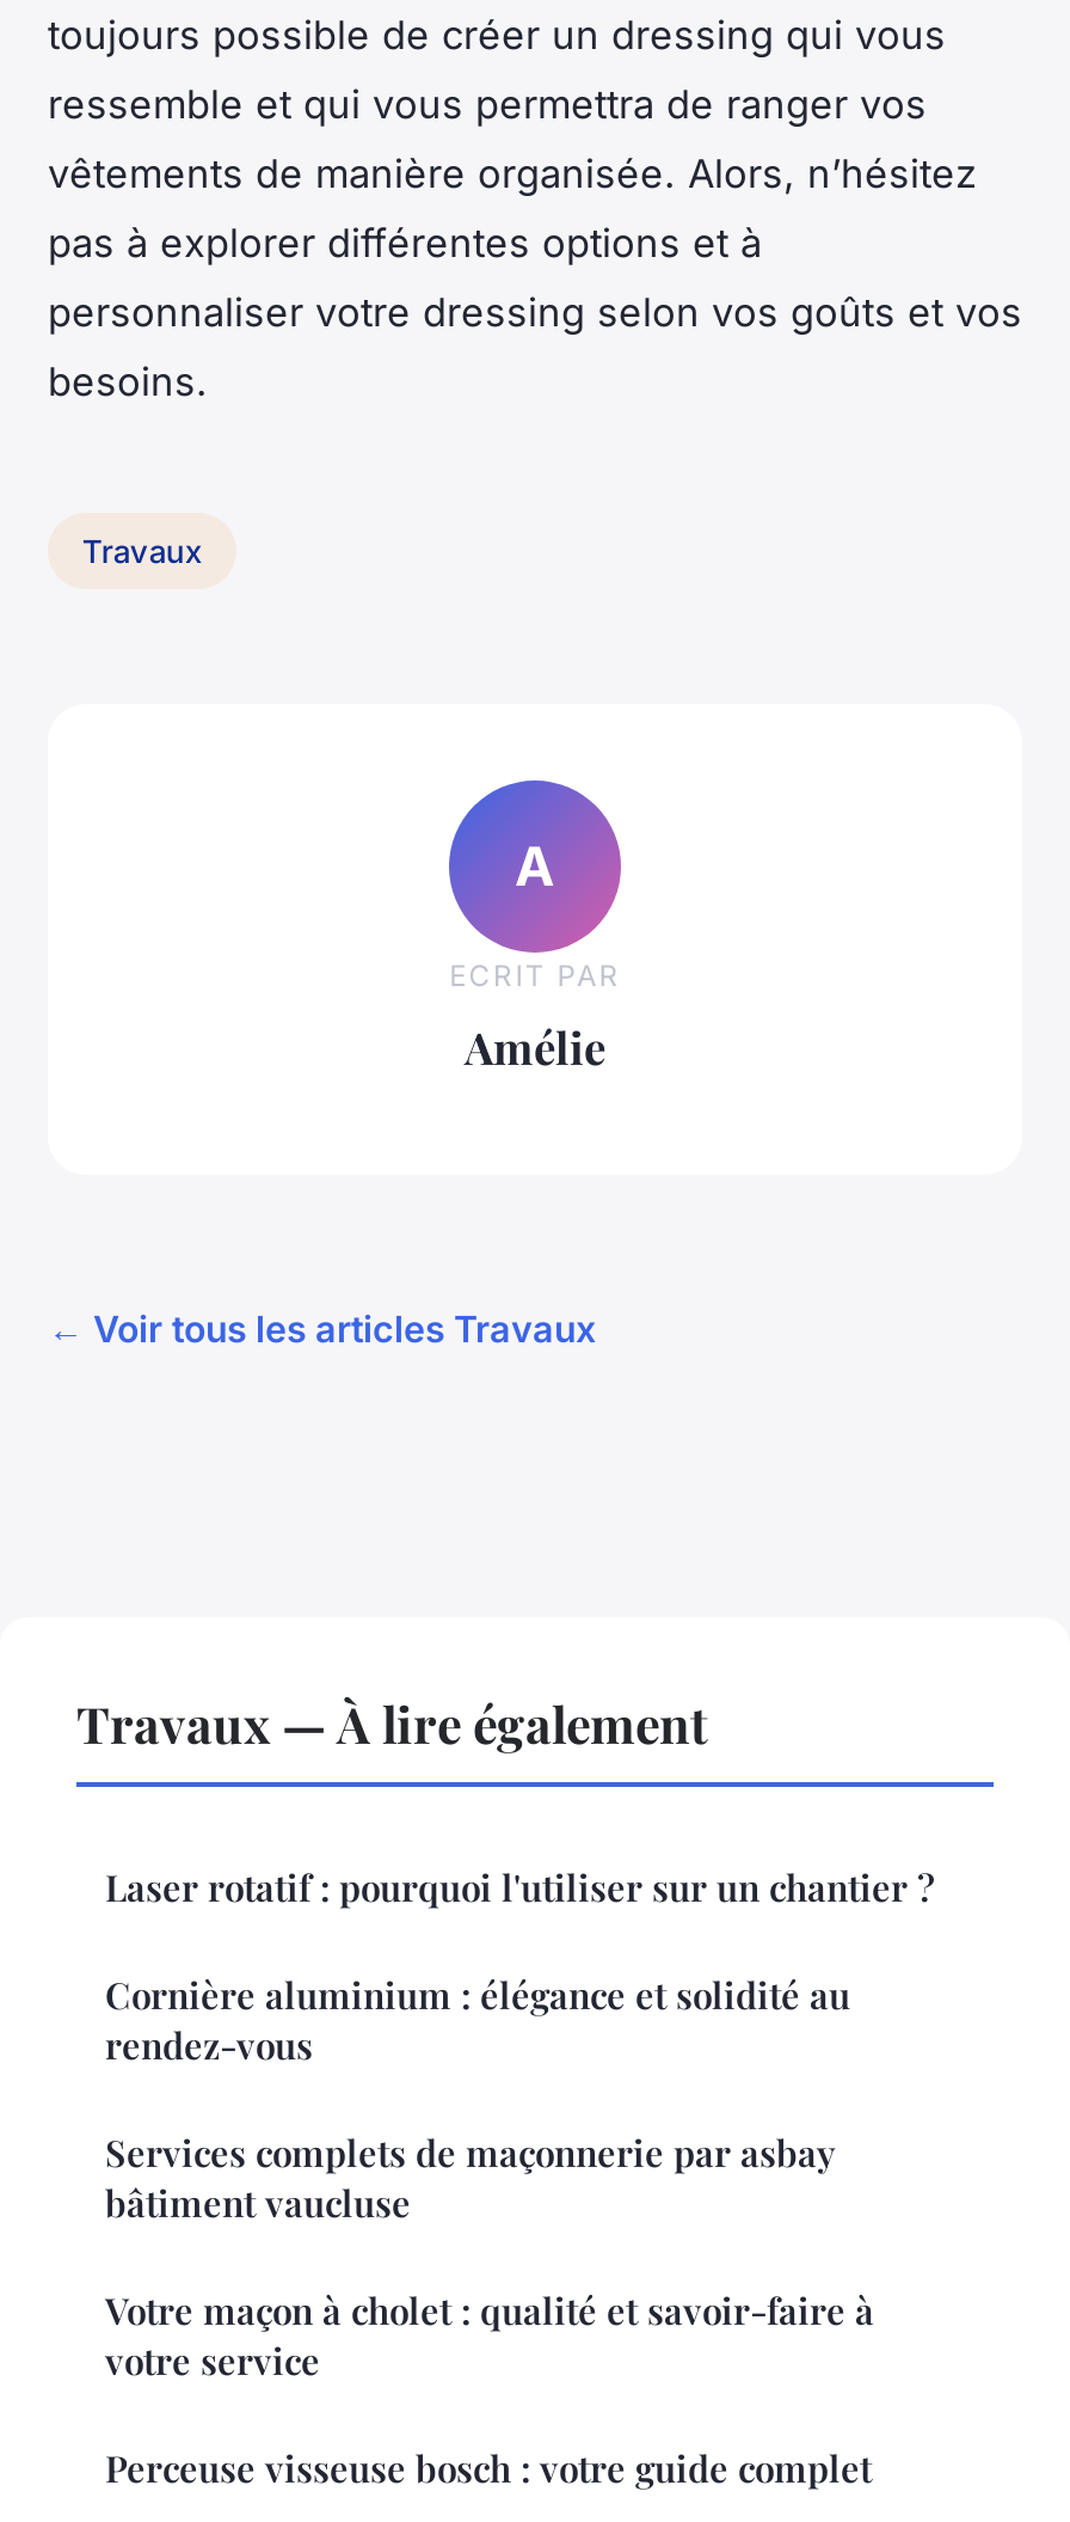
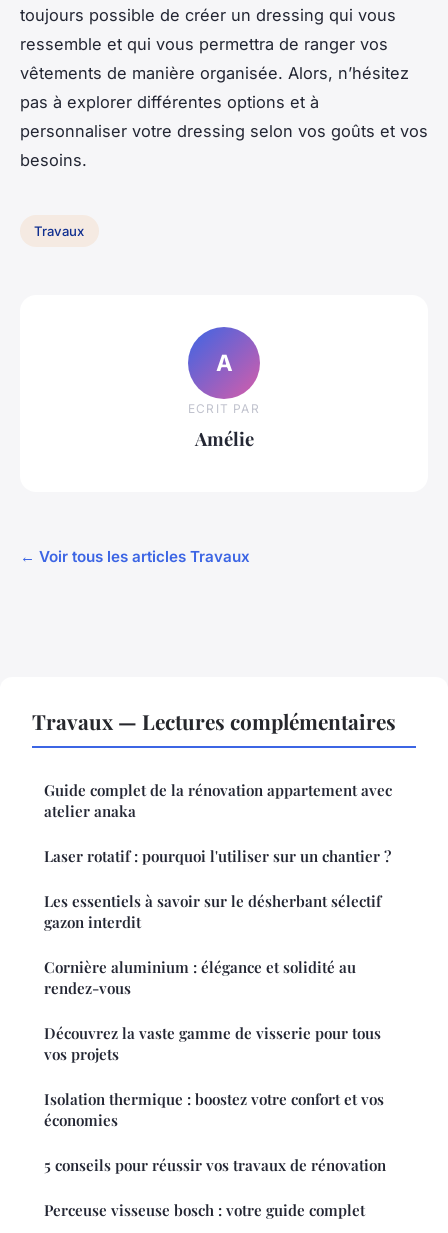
[76,1690,707,1757] Travaux — À lire également -> [32,707,396,821] Travaux — Lectures complémentaires | Guide complet de la rénovation appartement avec | atelier anaka
none -> [44,891,381,932] Les essentiels à savoir sur le désherbant sélectif | gazon interdit
[105,2129,874,2385] Services complets de maçonnerie par asbay | bâtiment vaucluse | Votre maçon à cholet : qualité et savoir-faire à | votre service -> [44,1023,386,1175] Découvrez la vaste gamme de visserie pour tous | vos projets | Isolation thermique : boostez votre confort et vos | économies | 5 conseils pour réussir vos travaux de rénovation

